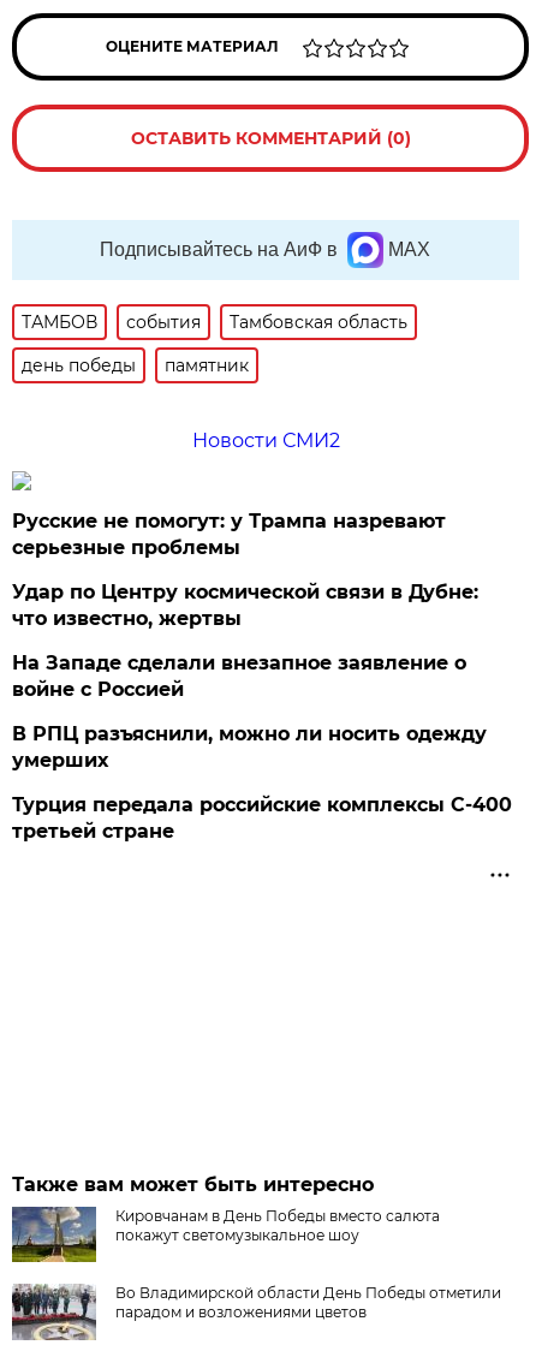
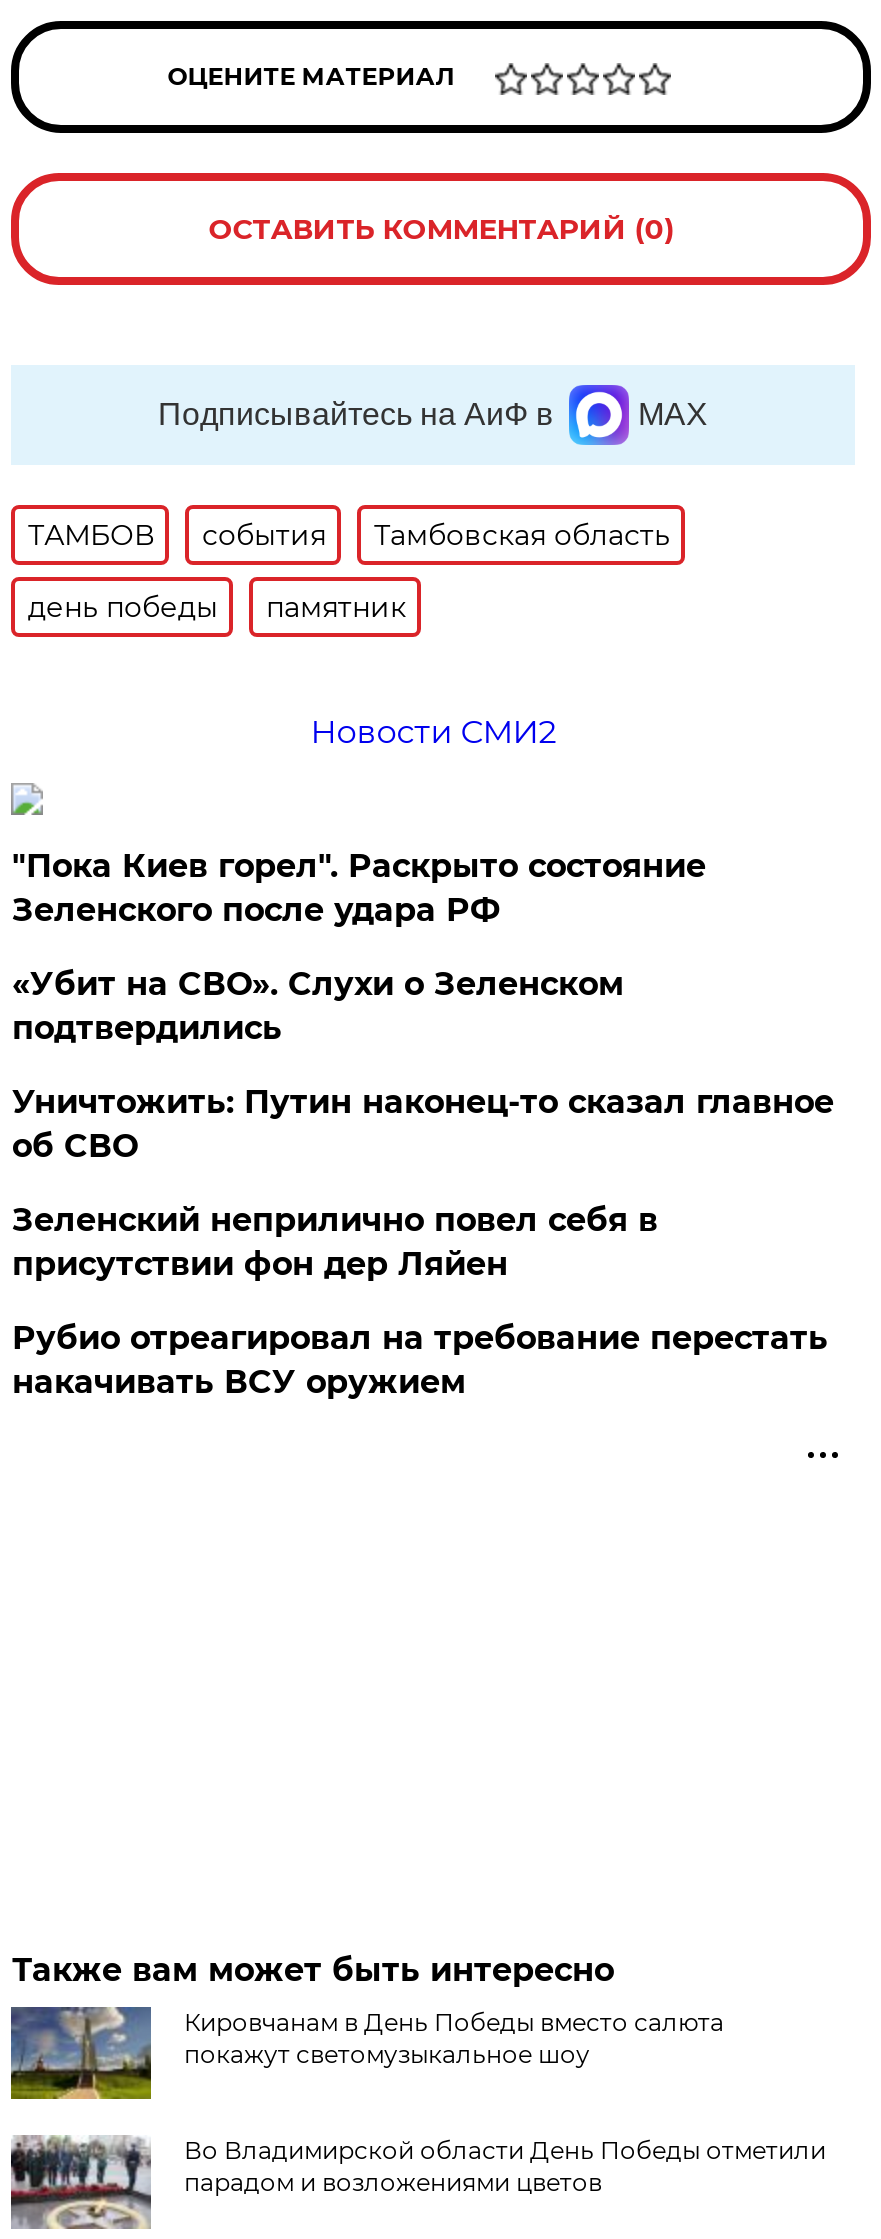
[12,510,446,559] Русские не помогут: у Трампа назревают | серьезные проблемы -> [12,847,706,929] "Пока Киев горел". Раскрыто состояние | Зеленского после удара РФ
[12,580,479,630] Удар по Центру космической связи в Дубне: | что известно, жертвы -> [12,965,624,1047] «Убит на СВО». Слухи о Зеленском | подтвердились
[12,651,467,701] На Западе сделали внезапное заявление о | войне с Россией -> [12,1083,834,1165] Уничтожить: Путин наконец-то сказал главное | об СВО
[12,722,487,772] В РПЦ разъяснили, можно ли носить одежду | умерших -> [12,1201,658,1283] Зеленский неприлично повел cебя в | присутствии фон дер Ляйен
[12,793,512,842] Турция передала российские комплексы С-400 | третьей стране -> [12,1319,828,1401] Рубио отреагировал на требование перестать | накачивать ВСУ оружием

